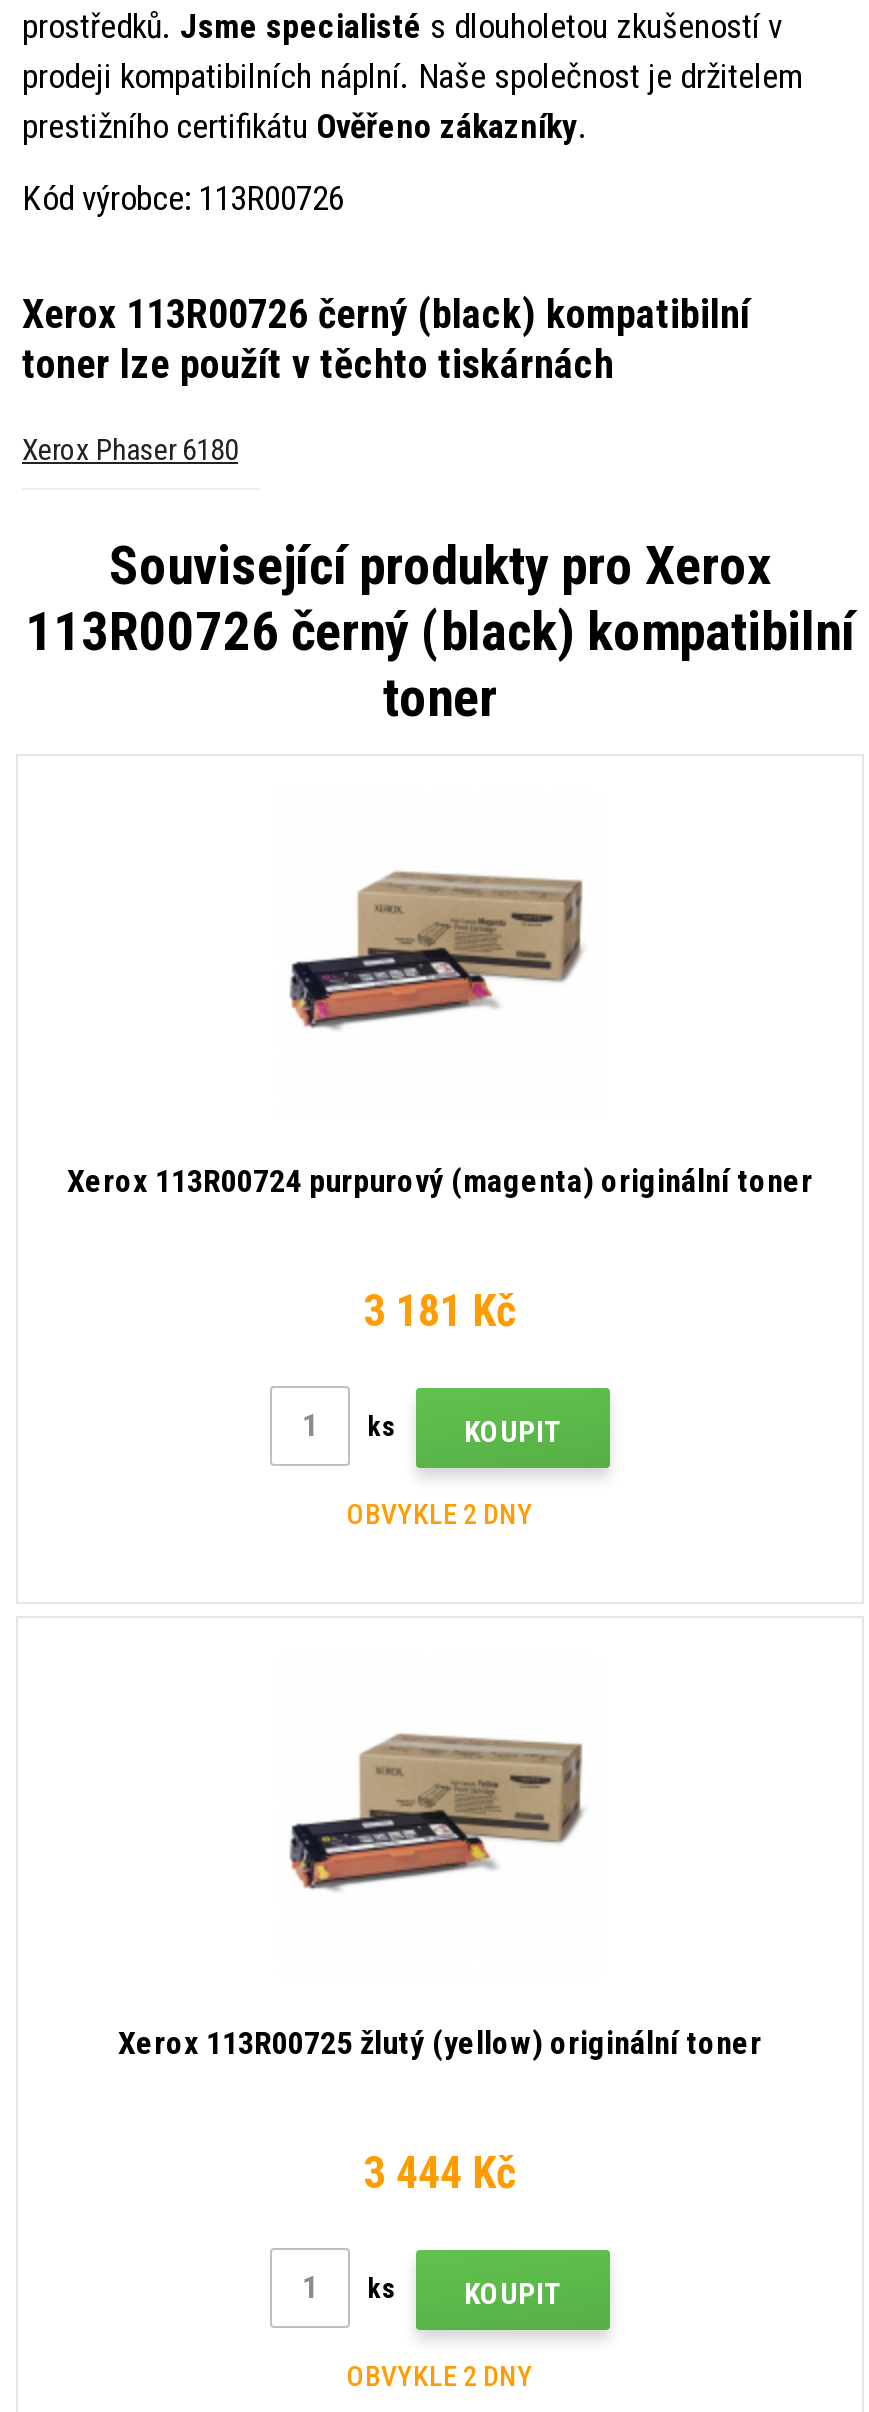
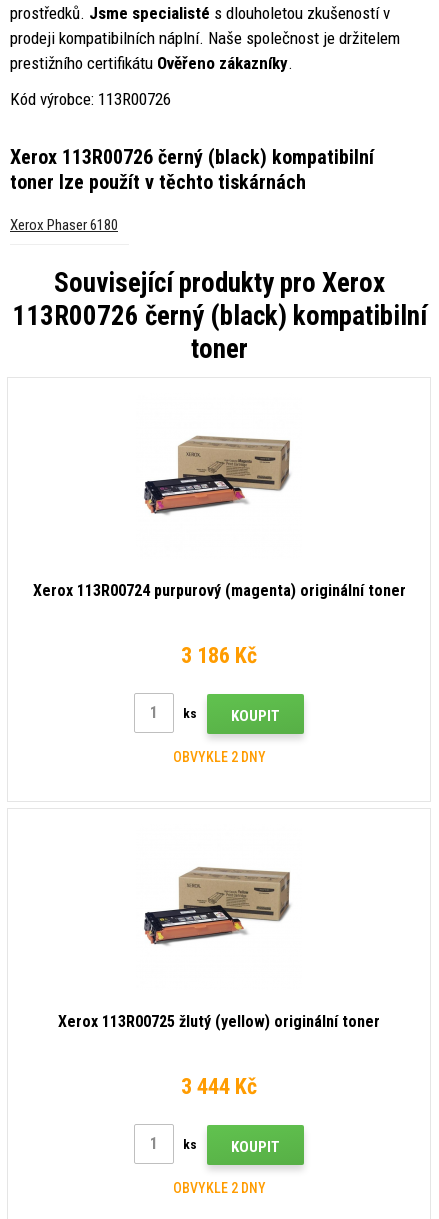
[364,1285,516,1335] 3 181 Kč -> [181,643,257,668] 3 186 Kč

